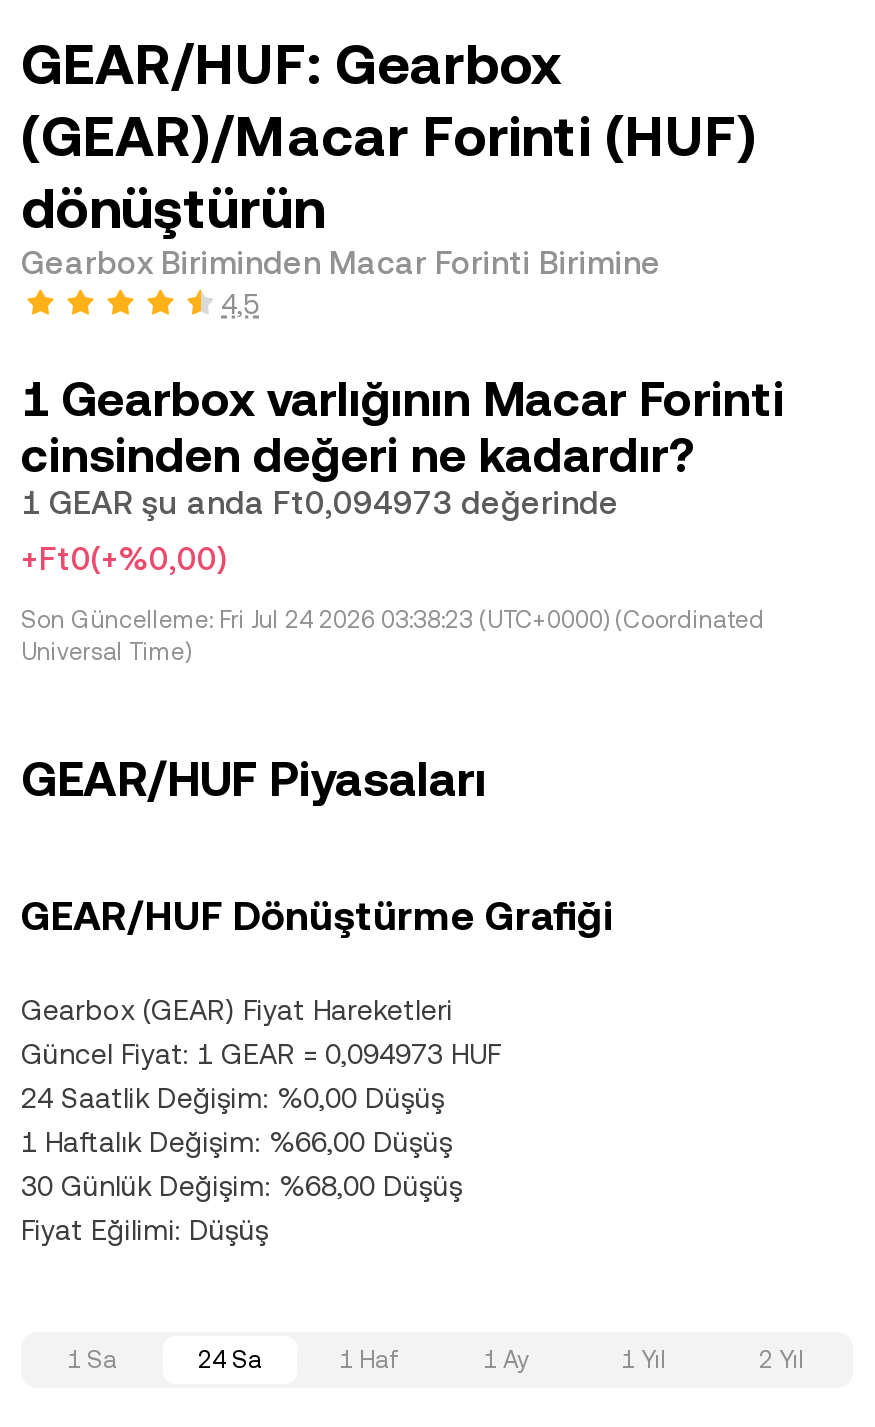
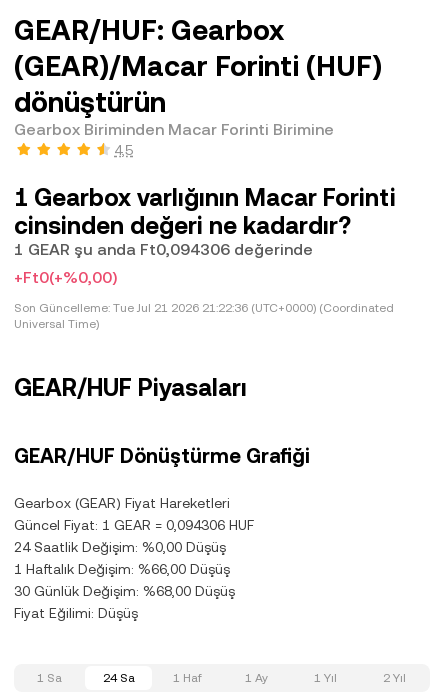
[21,484,619,522] 1 GEAR şu anda Ft0,094973 değerinde -> [14,240,313,259] 1 GEAR şu anda Ft0,094306 değerinde
[21,606,765,634] Son Güncelleme: Fri Jul 24 2026 03:38:23 (UTC+0000) (Coordinated -> [14,301,394,315] Son Güncelleme: Tue Jul 21 2026 21:22:36 (UTC+0000) (Coordinated
[21,1038,501,1070] Güncel Fiyat: 1 GEAR = 0,094973 HUF -> [14,517,254,533] Güncel Fiyat: 1 GEAR = 0,094306 HUF

